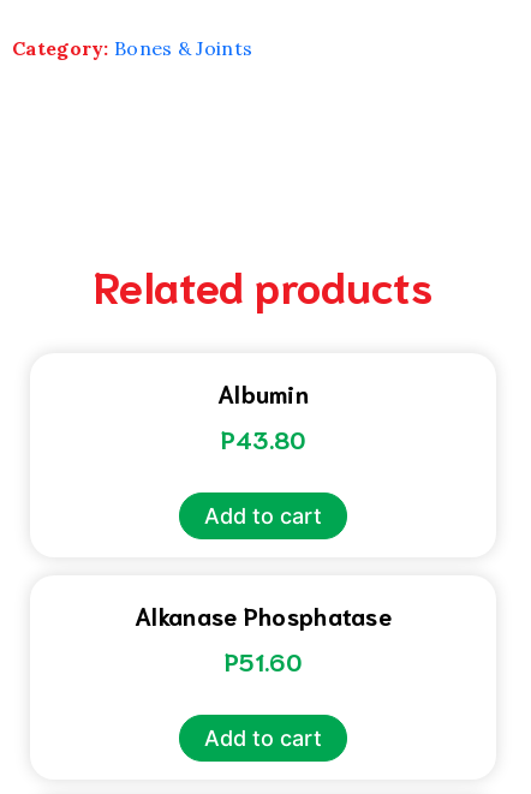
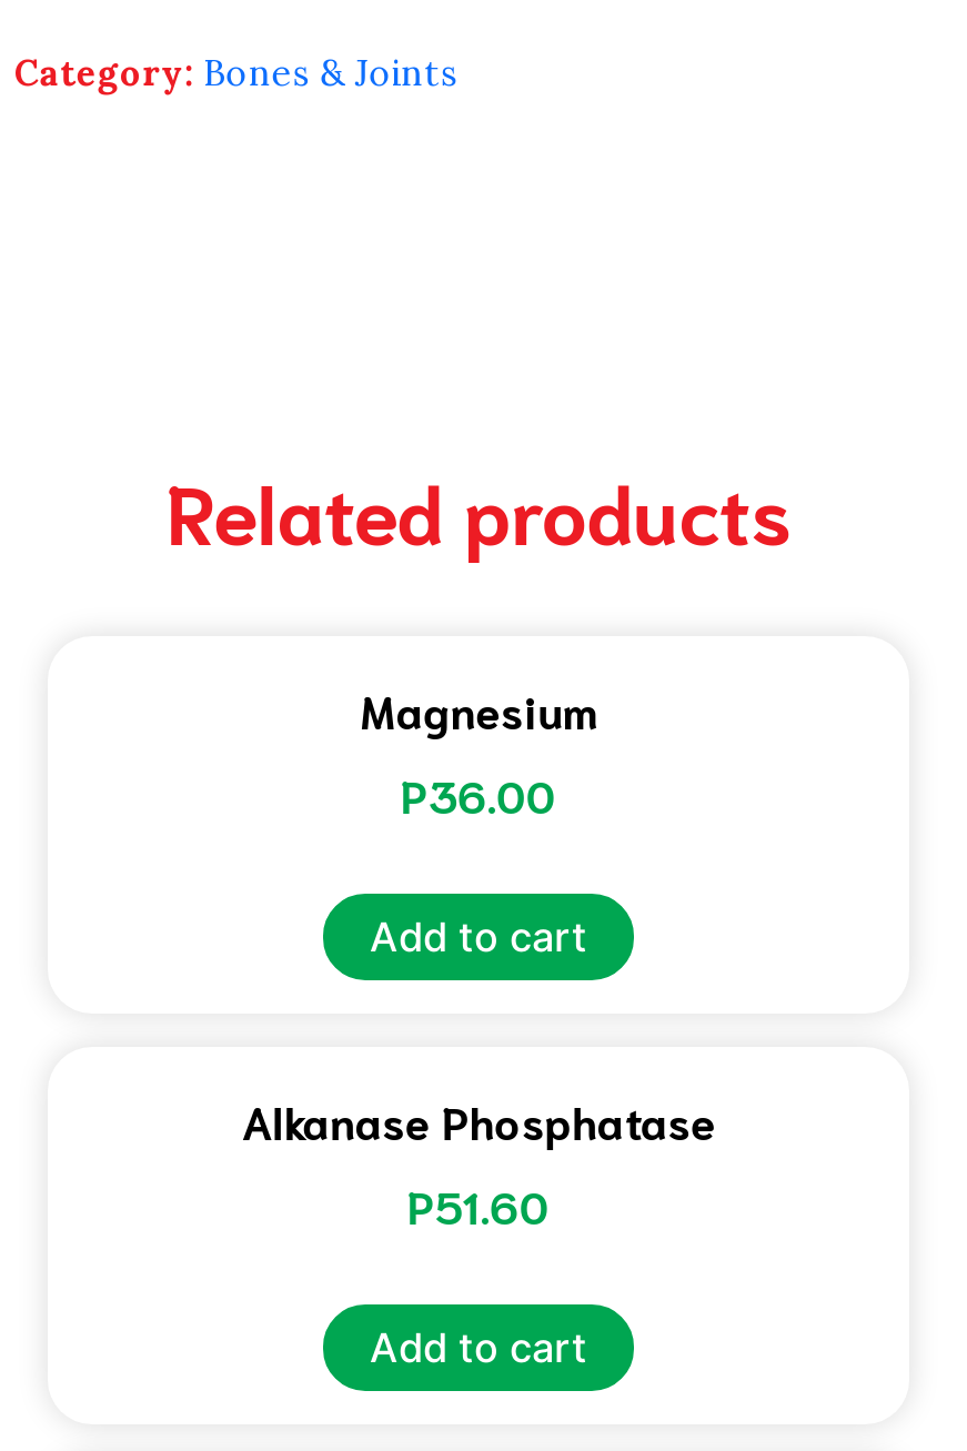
[217,377,309,408] Albumin -> [360,680,597,737] Magnesium
[221,422,306,454] P43.80 -> [401,764,556,822] P36.00

